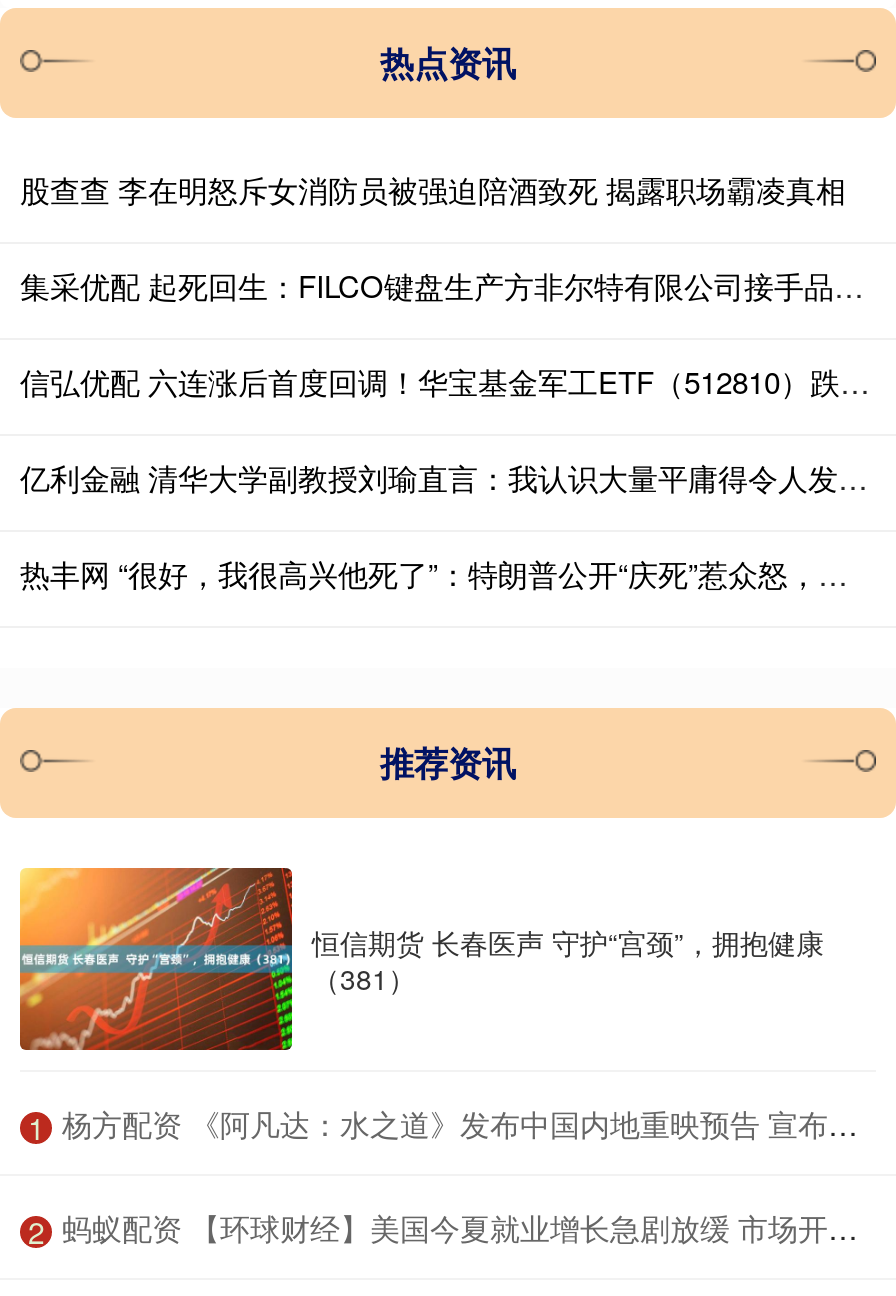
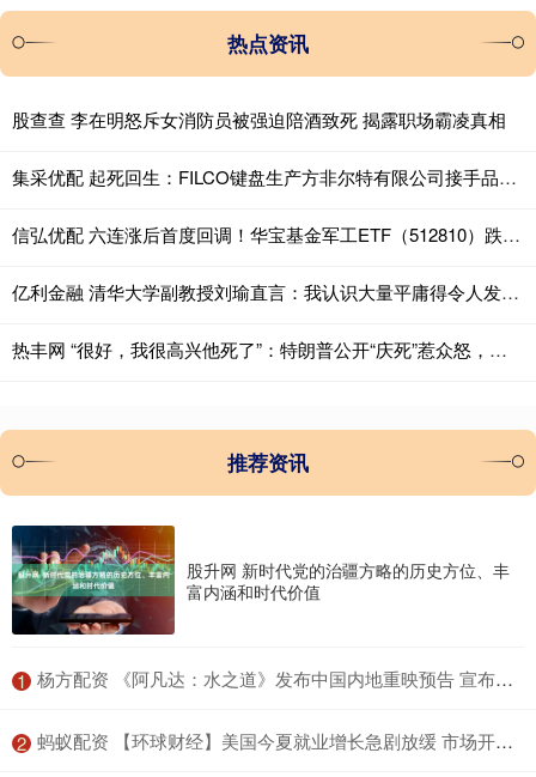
[18,866,824,1052] [image] | 恒信期货 长春医声 守护“宫颈”，拥抱健康 | （381） -> [11,524,510,636] [image] | 股升网 新时代党的治疆方略的历史方位、丰 | 富内涵和时代价值

